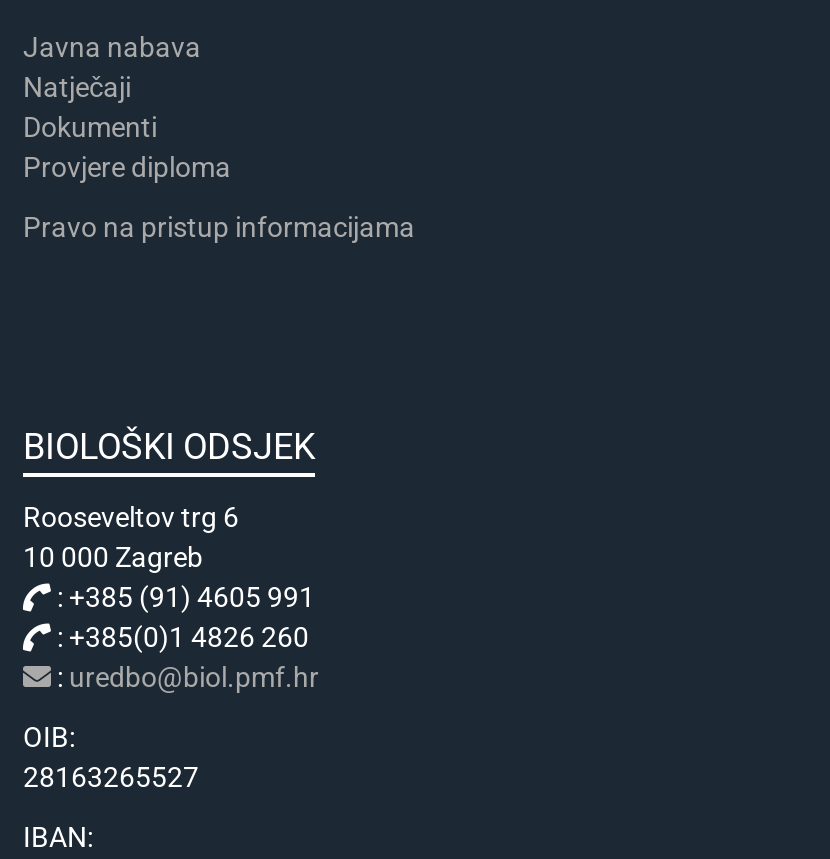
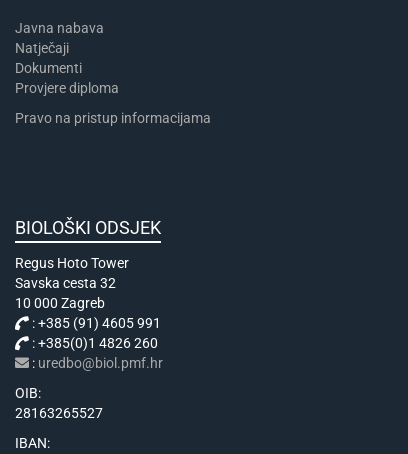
[23,502,239,534] Rooseveltov trg 6 -> [15,255,129,291] Regus Hoto Tower | Savska cesta 32

